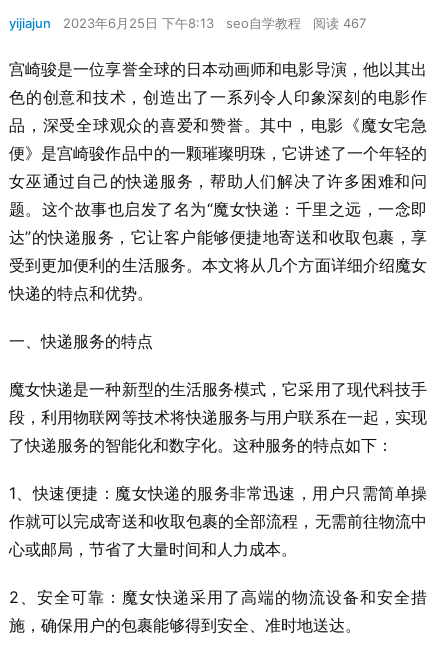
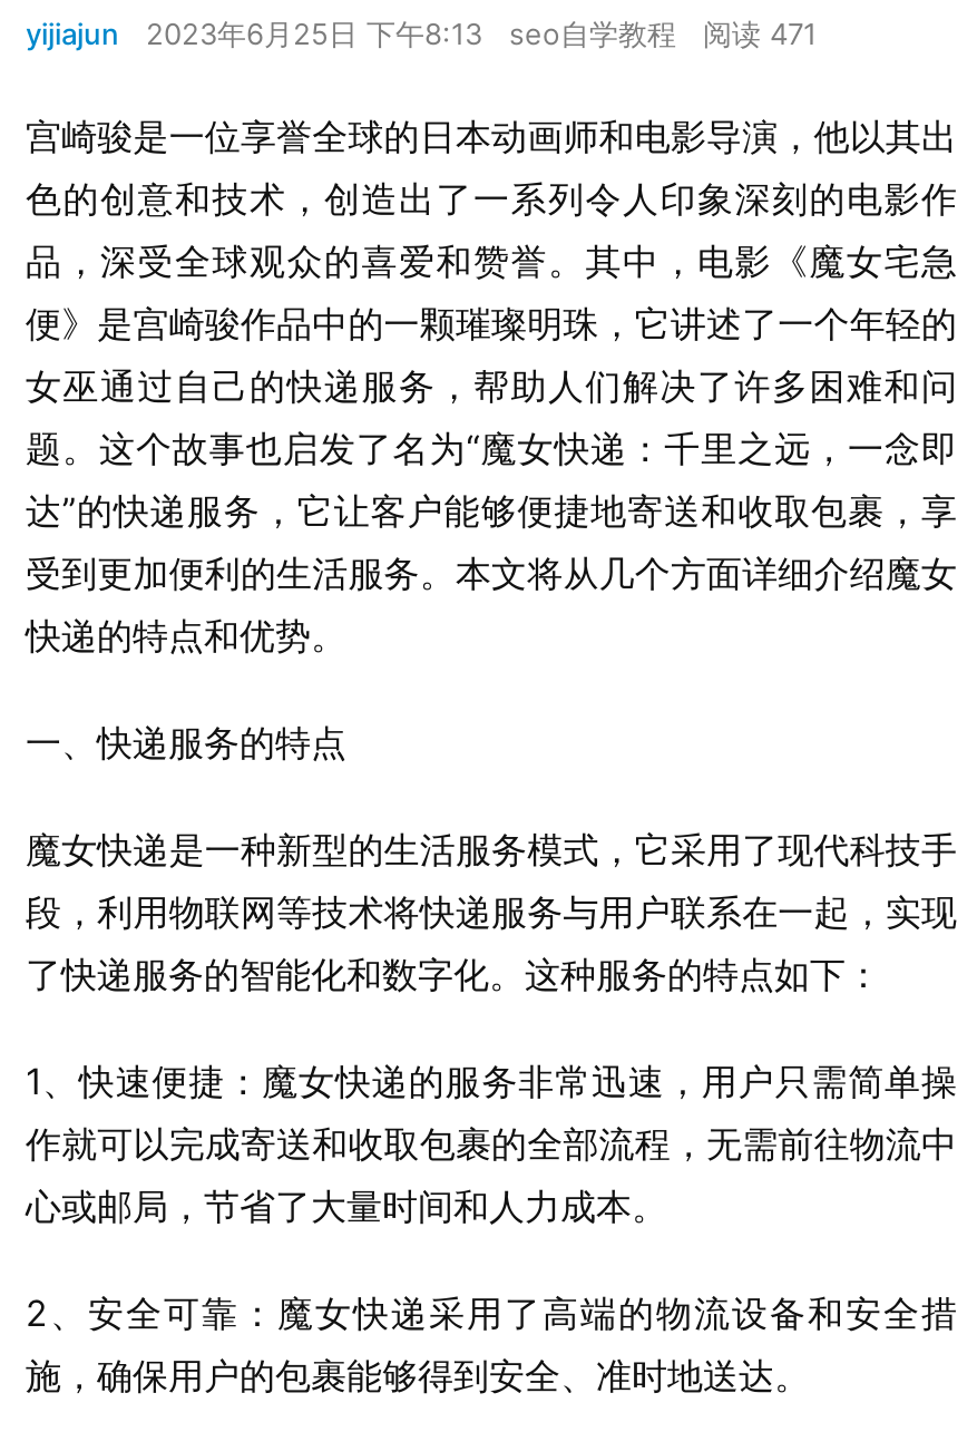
[9,15,366,31] yijiajun 2023年6月25日 下午8:13 seo自学教程 阅读 467 -> [26,16,817,52] yijiajun 2023年6月25日 下午8:13 seo自学教程 阅读 471

